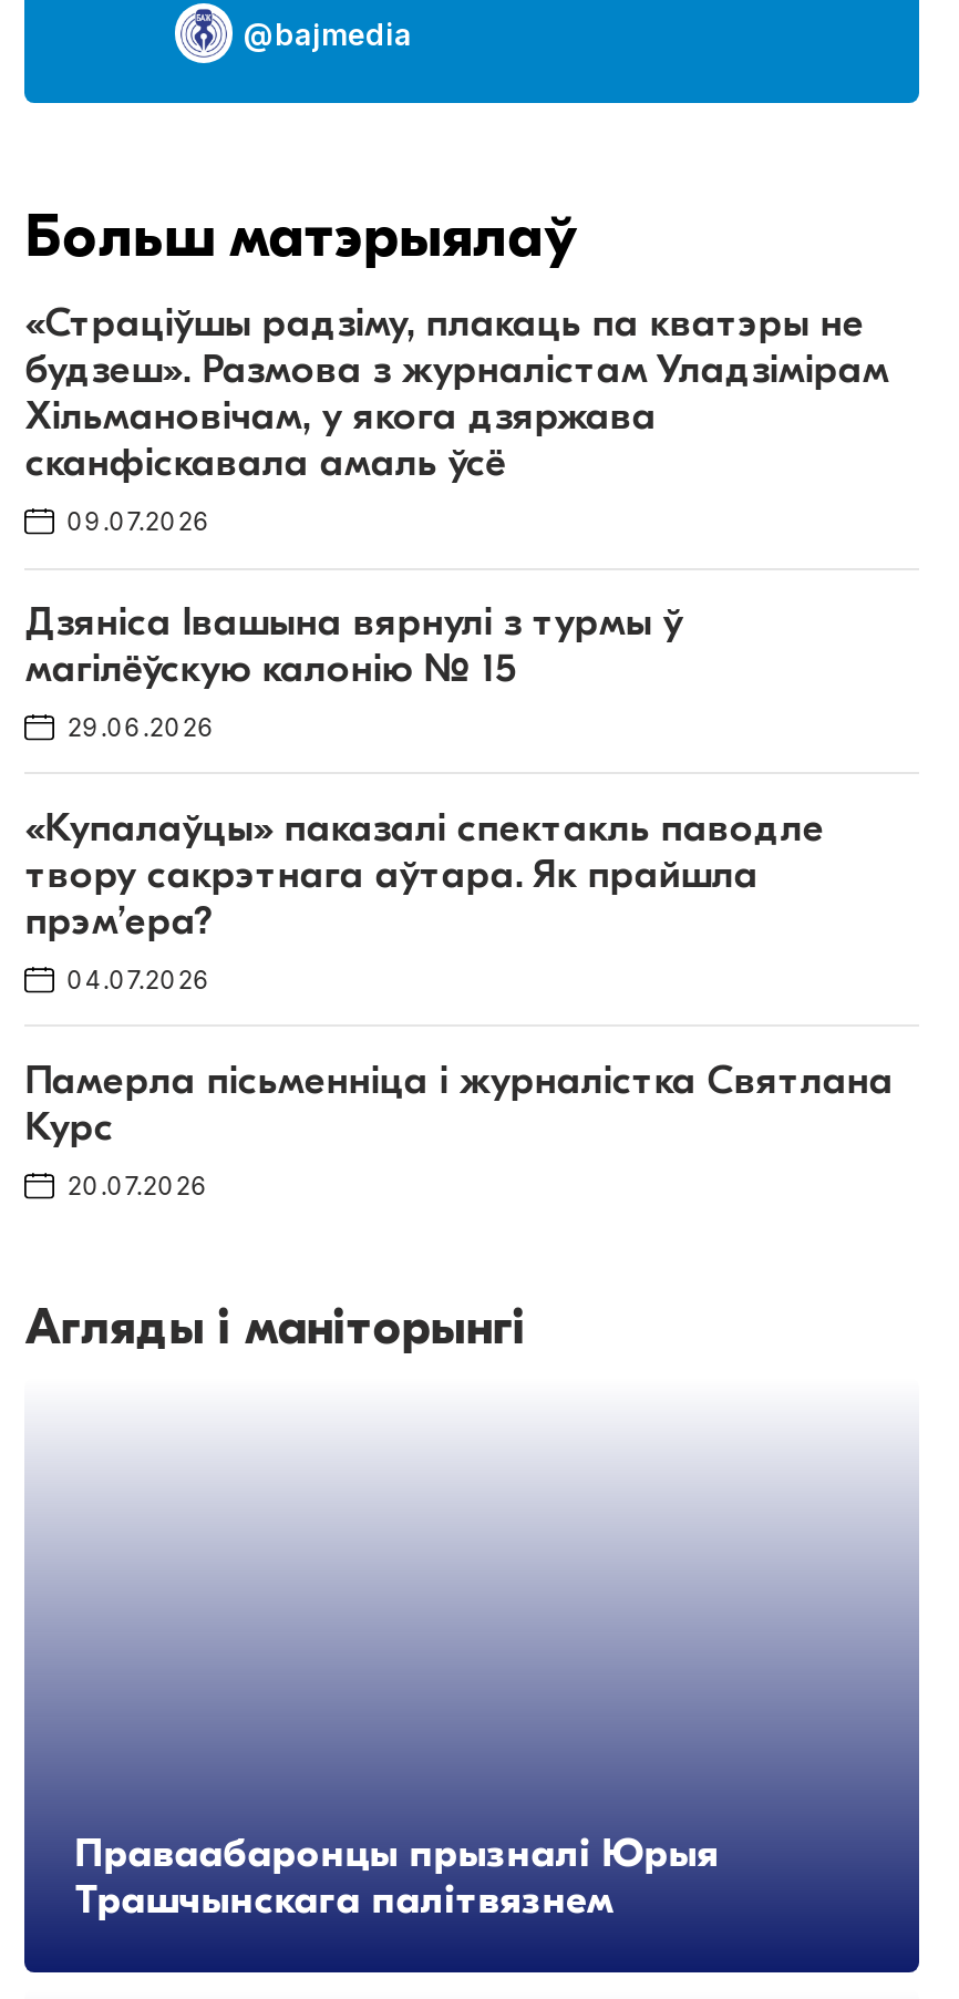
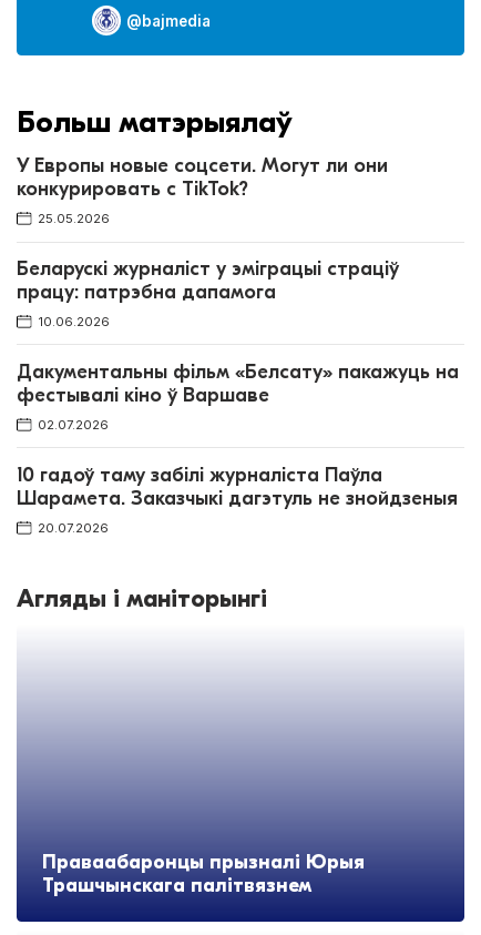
[25,301,889,538] «Страціўшы радзіму, плакаць па кватэры не | будзеш». Размова з журналістам Уладзімірам | Хільмановічам, у якога дзяржава | сканфіскавала амаль ўсё | 09.07.2026 -> [17,154,388,226] У Европы новые соцсети. Могут ли они | конкурировать с TikTok? | 25.05.2026
[25,599,683,743] Дзяніса Івашына вярнулі з турмы ў | магілёўскую калонію № 15 | 29.06.2026 -> [17,257,399,329] Беларускі журналіст у эміграцыі страціў | працу: патрэбна дапамога | 10.06.2026
[25,805,825,995] «Купалаўцы» паказалі спектакль паводле | твору сакрэтнага аўтара. Як прайшла | прэм’ера? | 04.07.2026 -> [17,360,459,432] Дакументальны фільм «Белсату» пакажуць на | фестывалі кіно ў Варшаве | 02.07.2026
[25,1057,893,1150] Памерла пісьменніца і журналістка Святлана | Курс -> [17,463,458,510] 10 гадоў таму забілі журналіста Паўла | Шарамета. Заказчыкі дагэтуль не знойдзеныя

